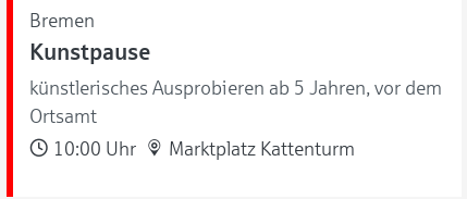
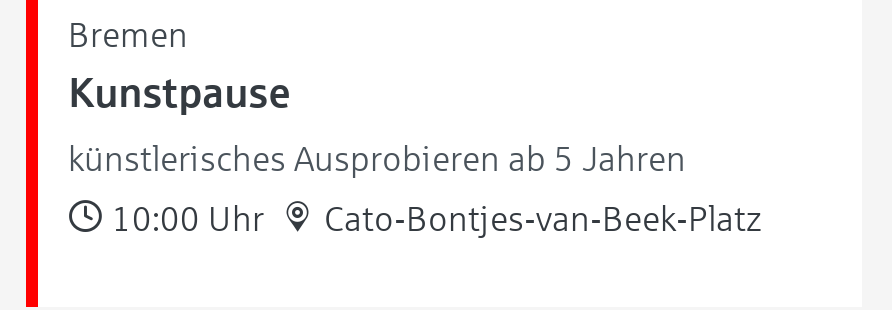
[29,77,442,127] künstlerisches Ausprobieren ab 5 Jahren, vor dem | Ortsamt -> [68,139,686,179] künstlerisches Ausprobieren ab 5 Jahren
[164,138,355,160] Marktplatz Kattenturm -> [316,199,762,239] Cato-Bontjes-van-Beek-Platz

